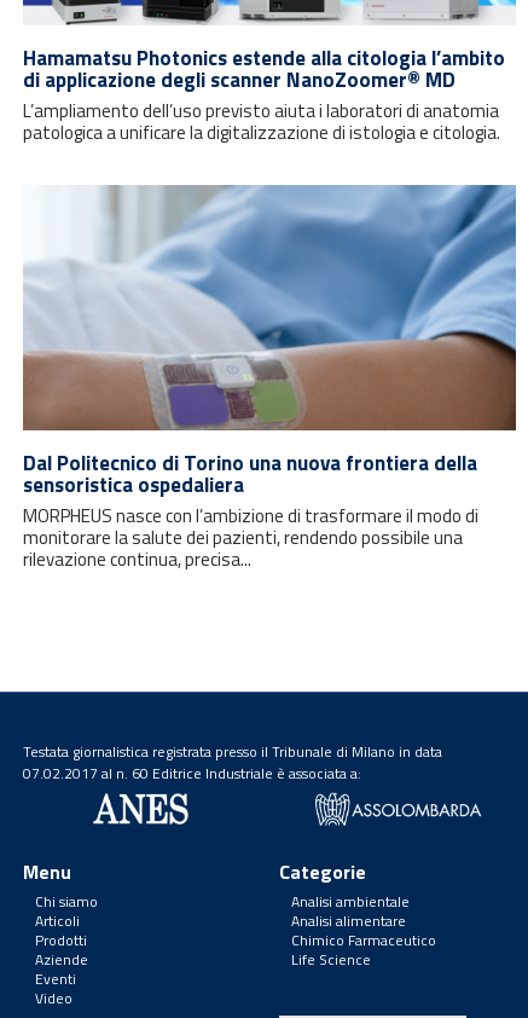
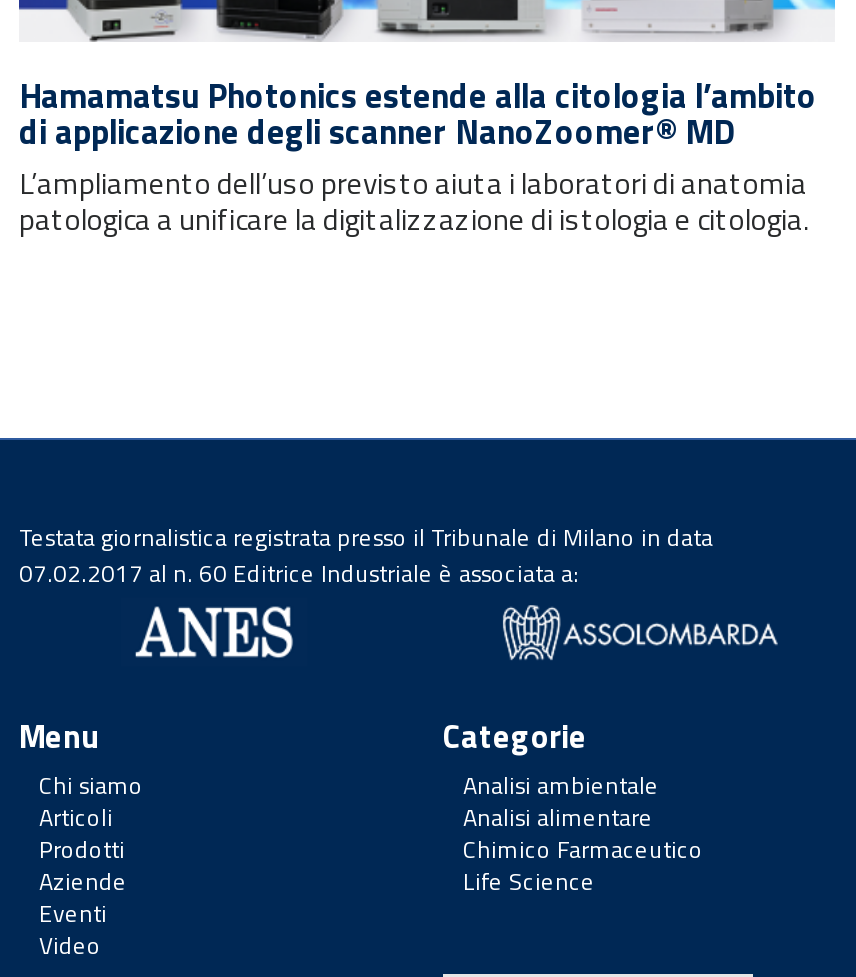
[22,184,517,573] [image] | Dal Politecnico di Torino una nuova frontiera della | sensoristica ospedaliera | MORPHEUS nasce con l’ambizione di trasformare il modo di | monitorare la salute dei pazienti, rendendo possibile una | rilevazione continua, precisa... -> none

